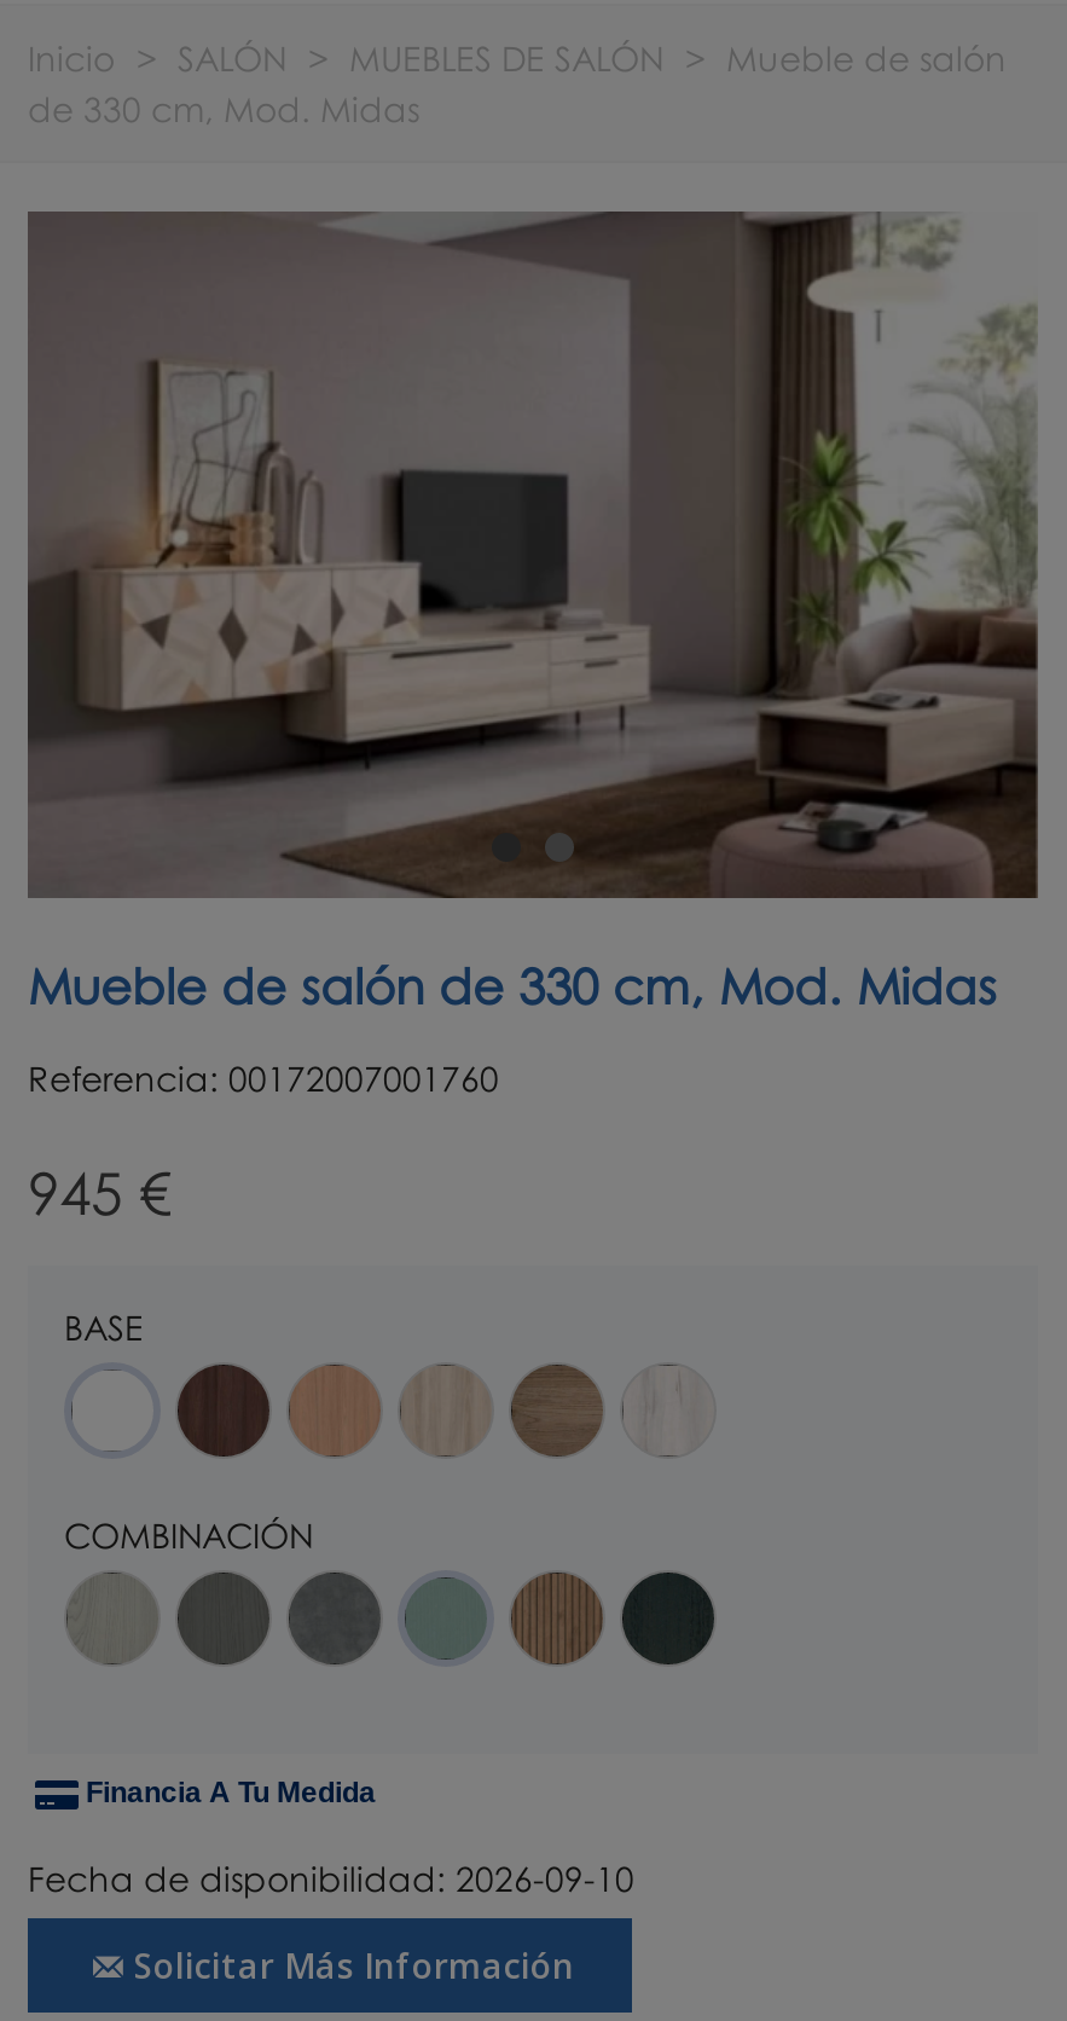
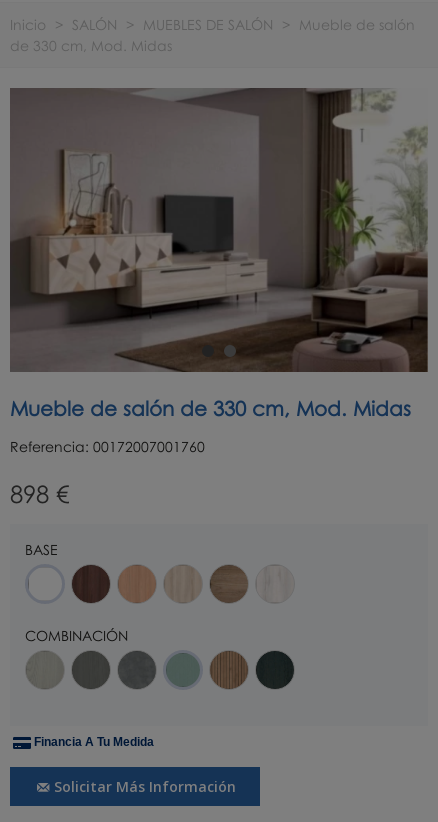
[28,1157,170,1227] 945 € -> [10,479,69,508] 898 €
[28,1858,634,1899] Fecha de disponibilidad: 2026-09-10 -> none

